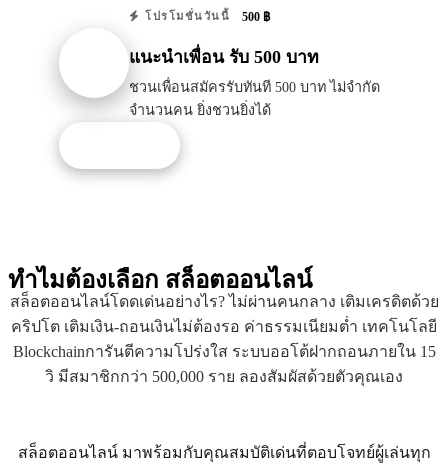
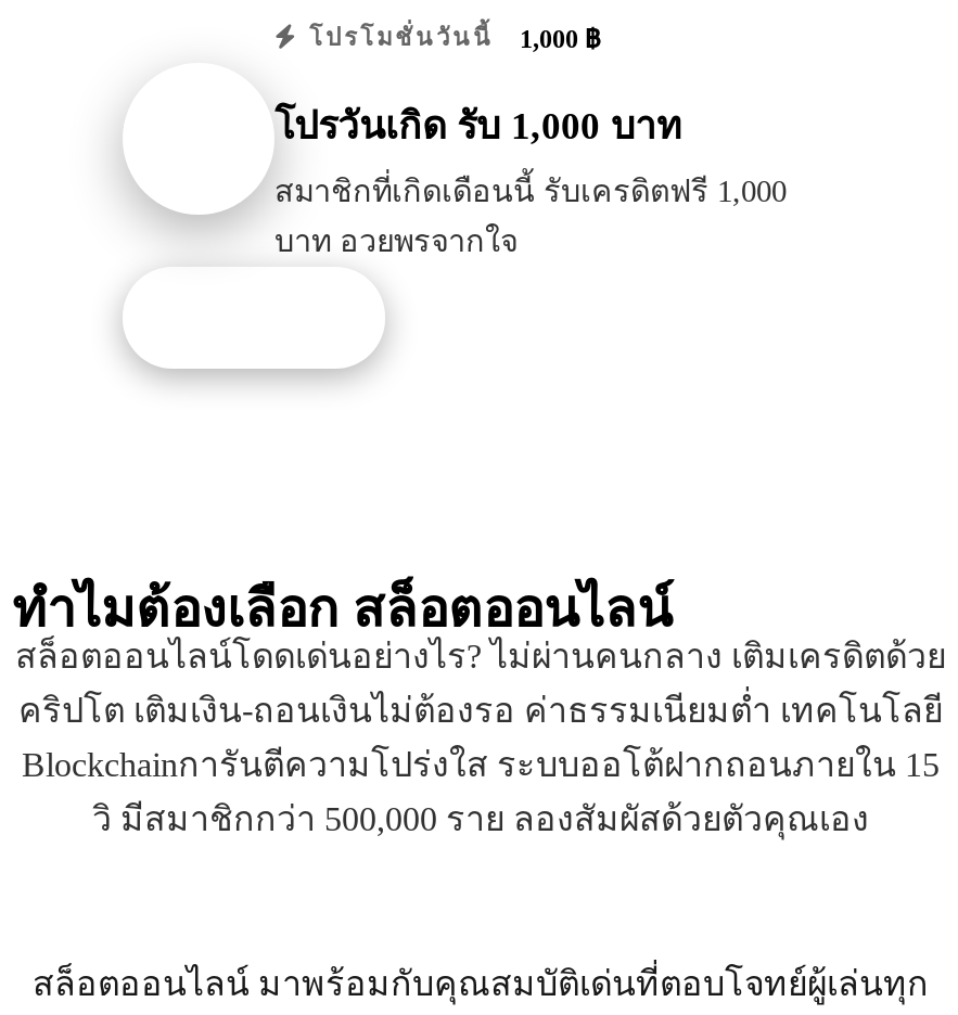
[140,10,270,24] โปรโมชั่นวันนี้ 500 ฿ -> [299,23,600,53] โปรโมชั่นวันนี้ 1,000 ฿
[129,47,319,67] แนะนำเพื่อน รับ 500 บาท -> [274,105,682,148] โปรวันเกิด รับ 1,000 บาท
[129,79,380,118] ชวนเพื่อนสมัครรับทันที 500 บาท ไม่จำกัด | จำนวนคน ยิ่งชวนยิ่งได้ -> [274,174,787,259] สมาชิกที่เกิดเดือนนี้ รับเครดิตฟรี 1,000 | บาท อวยพรจากใจ

